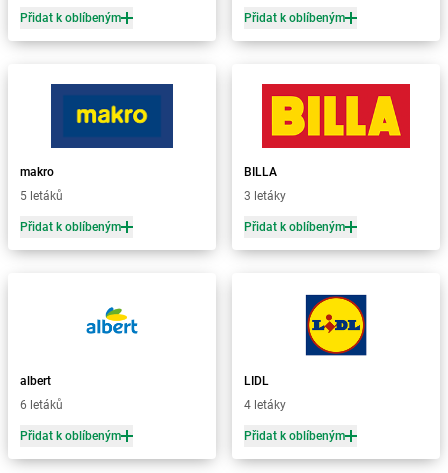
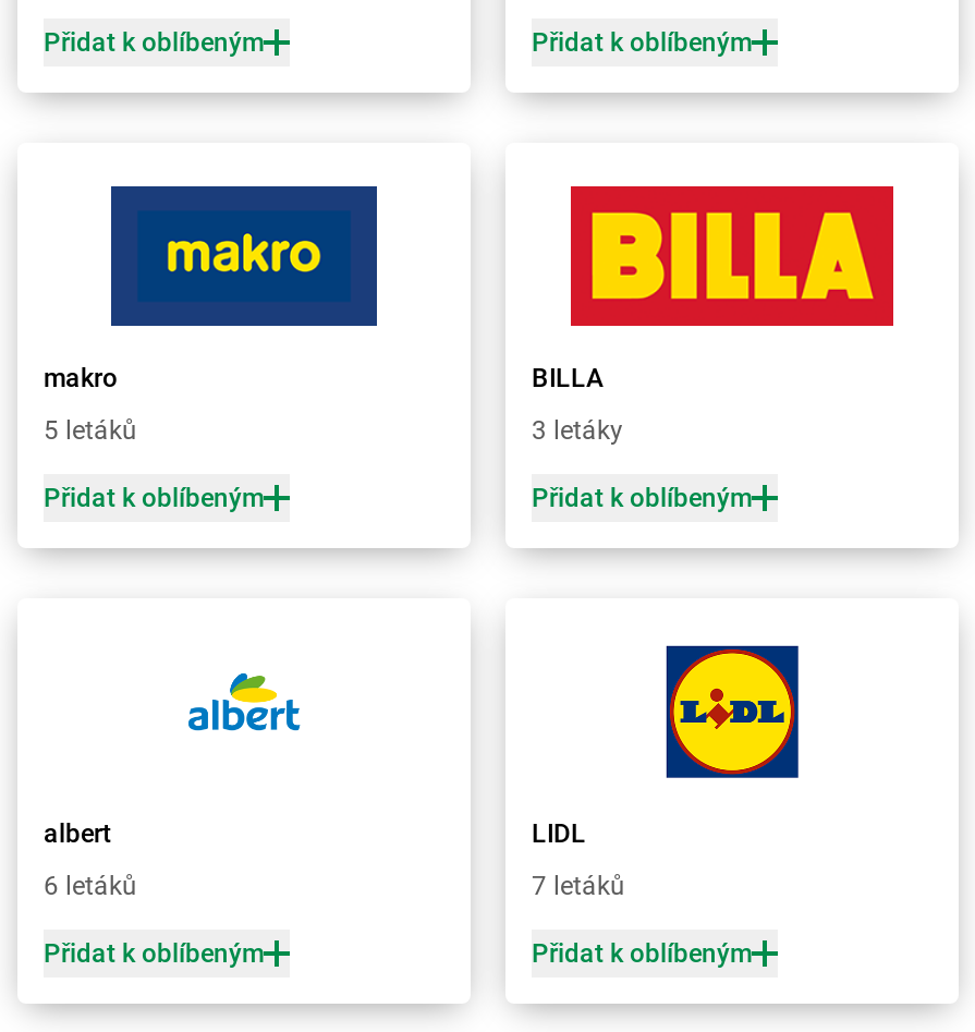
[244,398,286,412] 4 letáky -> [532,871,625,901] 7 letáků

